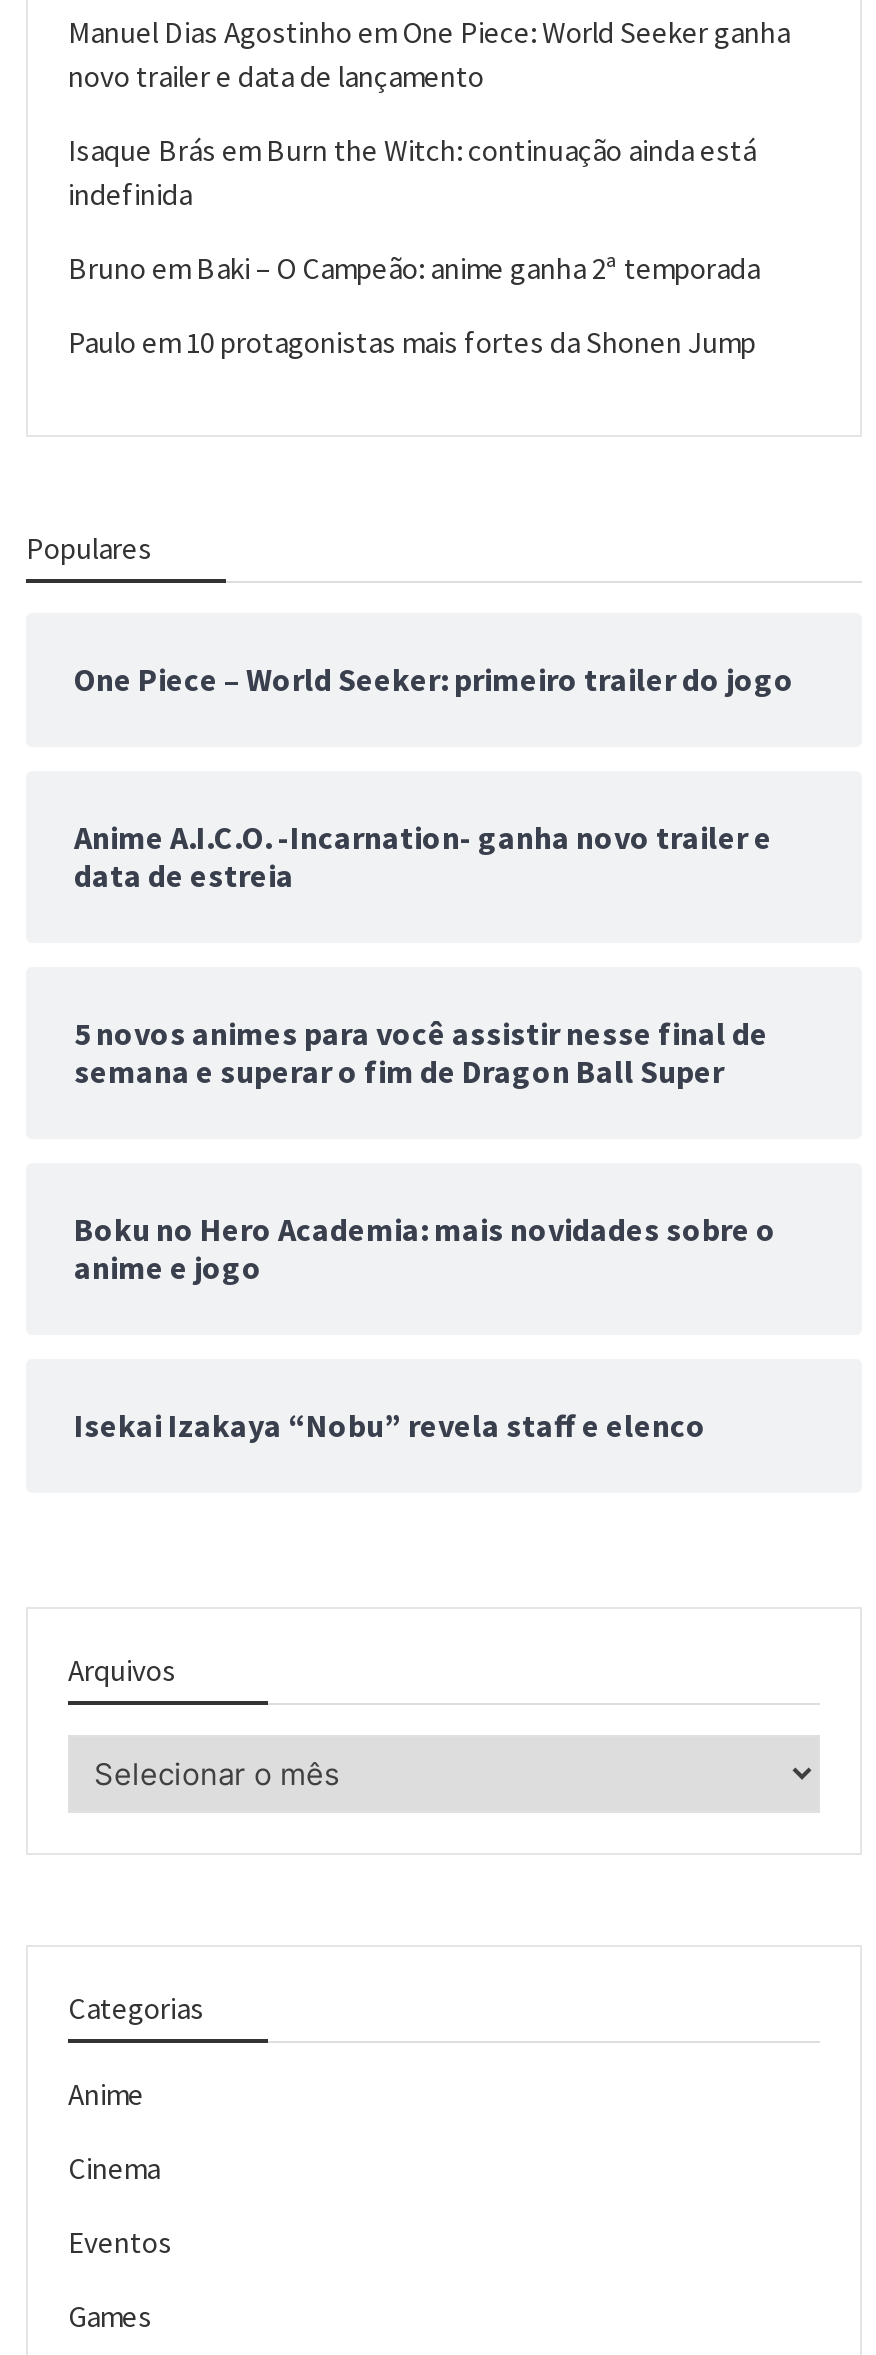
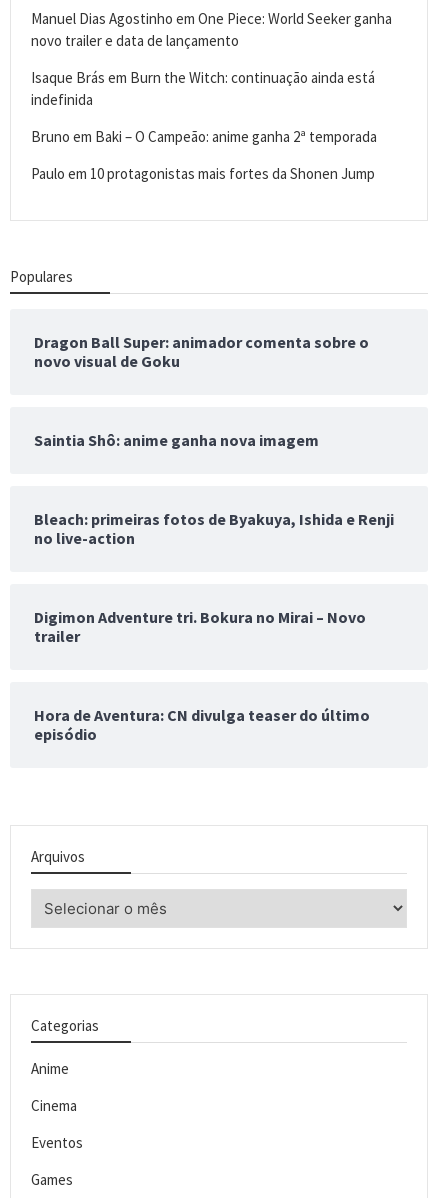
[74,660,794,700] One Piece – World Seeker: primeiro trailer do jogo -> [34,332,369,371] Dragon Ball Super: animador comenta sobre o | novo visual de Goku
[74,818,772,896] Anime A.I.C.O. -Incarnation- ganha novo trailer e | data de estreia -> [34,430,319,450] Saintia Shô: anime ganha nova imagem
[74,1014,768,1092] 5 novos animes para você assistir nesse final de | semana e superar o fim de Dragon Ball Super -> [34,509,394,548] Bleach: primeiras fotos de Byakuya, Ishida e Renji | no live-action
[74,1210,776,1288] Boku no Hero Academia: mais novidades sobre o | anime e jogo -> [34,607,366,646] Digimon Adventure tri. Bokura no Mirai – Novo | trailer
[74,1406,706,1446] Isekai Izakaya “Nobu” revela staff e elenco -> [34,705,370,744] Hora de Aventura: CN divulga teaser do último | episódio

